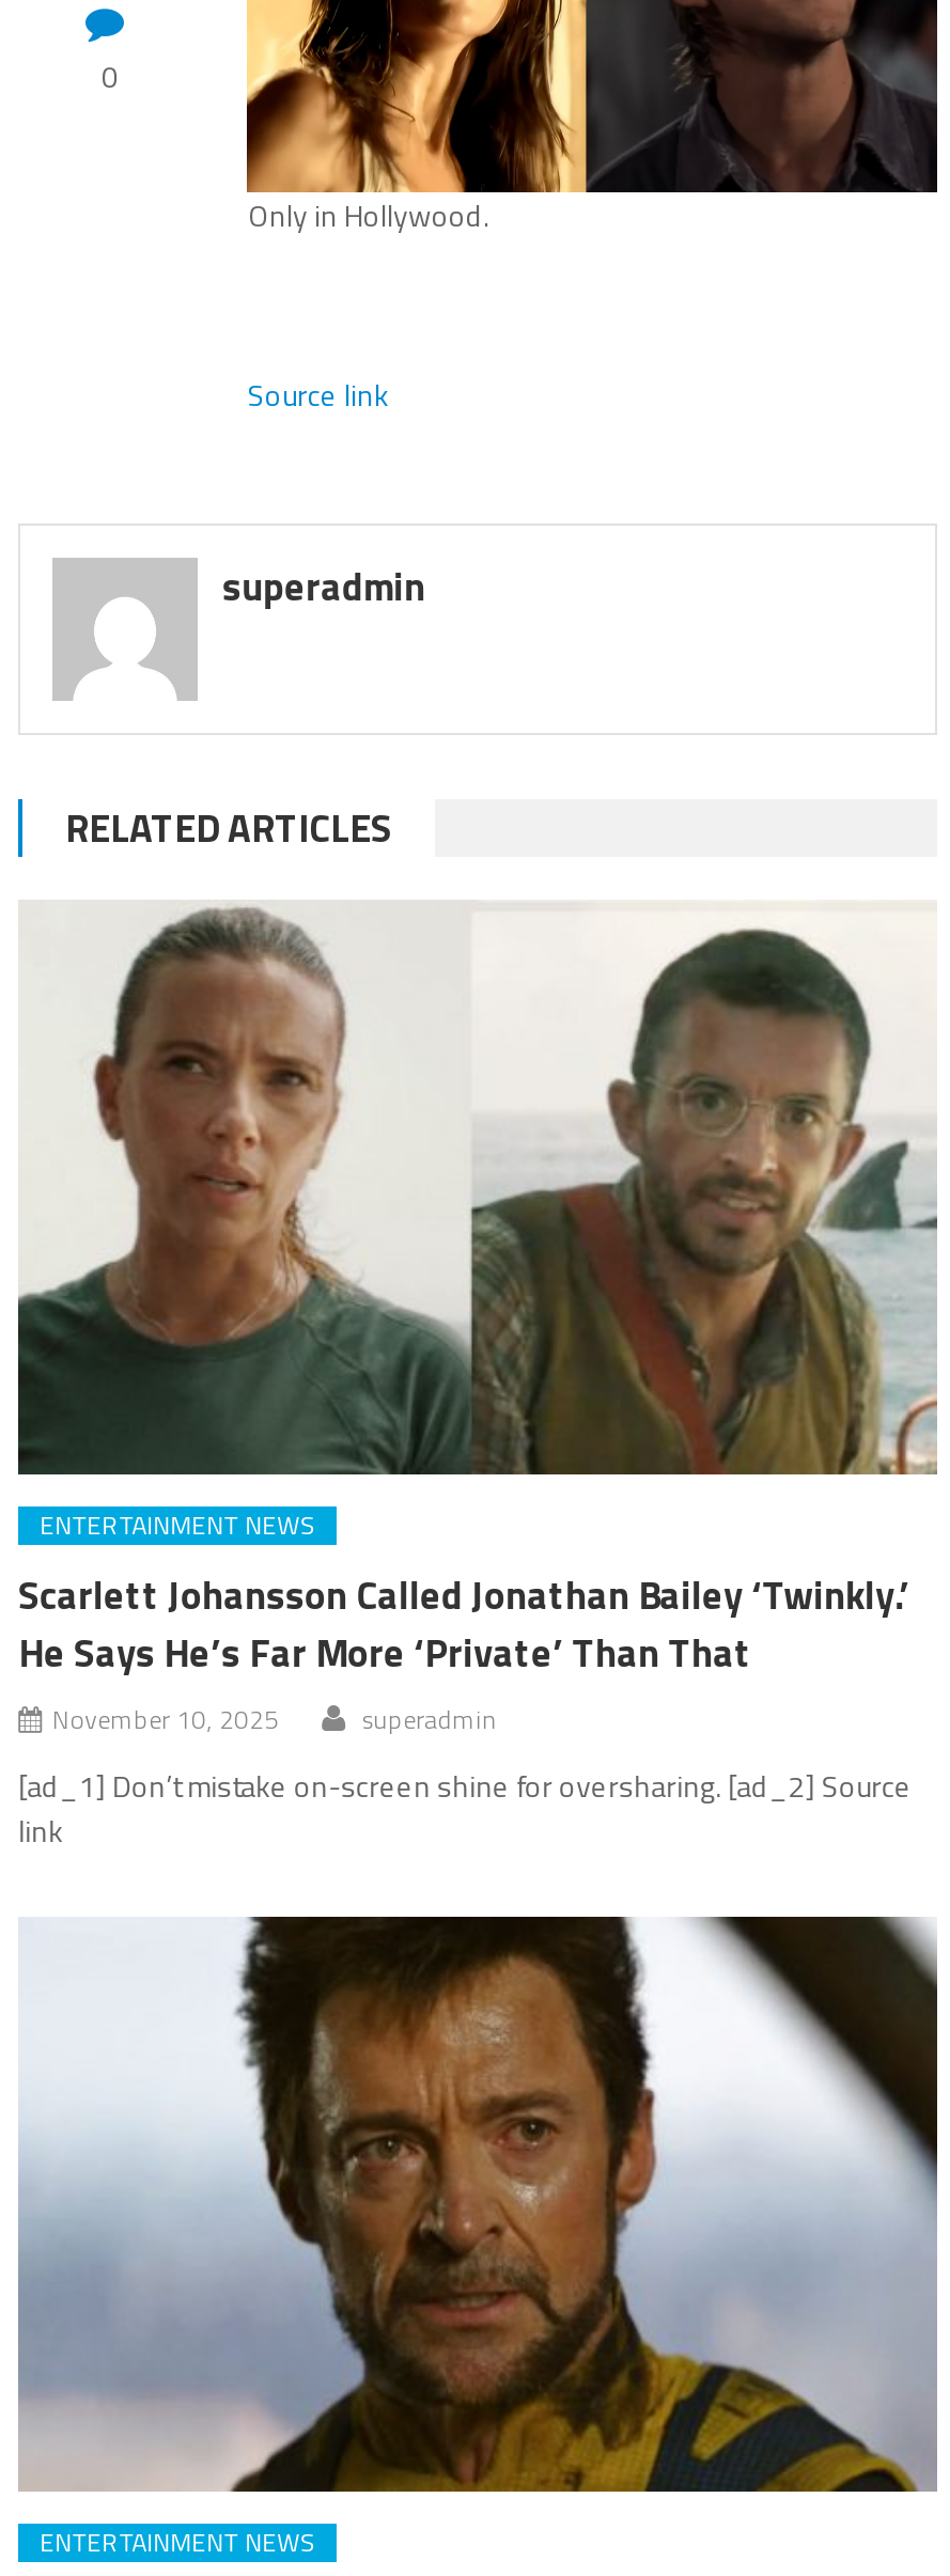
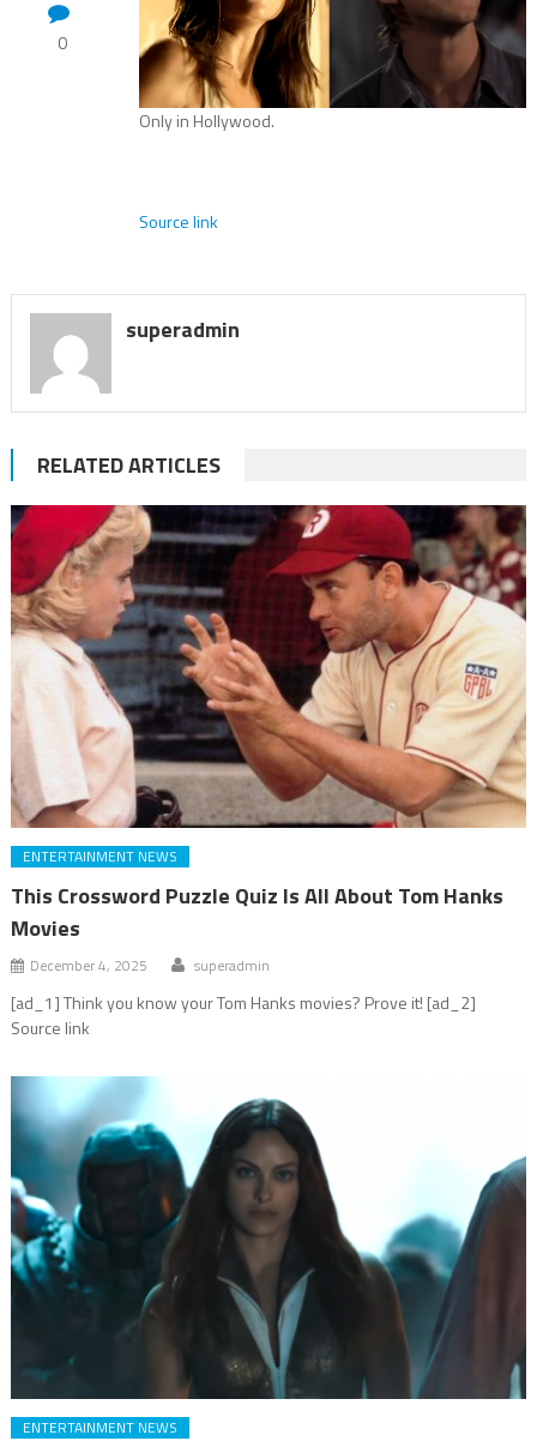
[16,900,937,1477] [image] -> [10,504,527,829] [image]
[18,1567,910,1740] Scarlett Johansson Called Jonathan Bailey ‘Twinkly.’ | He Says He’s Far More ‘Private’ Than That | November 10, 2025 -> [11,880,504,977] This Crossword Puzzle Quiz Is All About Tom Hanks | Movies | December 4, 2025
[18,1763,912,1853] [ad_1] Don’t mistake on-screen shine for oversharing. [ad_2] Source | link -> [11,990,476,1040] [ad_1] Think you know your Tom Hanks movies? Prove it! [ad_2] | Source link
[18,1915,939,2494] [image] -> [10,1076,527,1400] [image]

